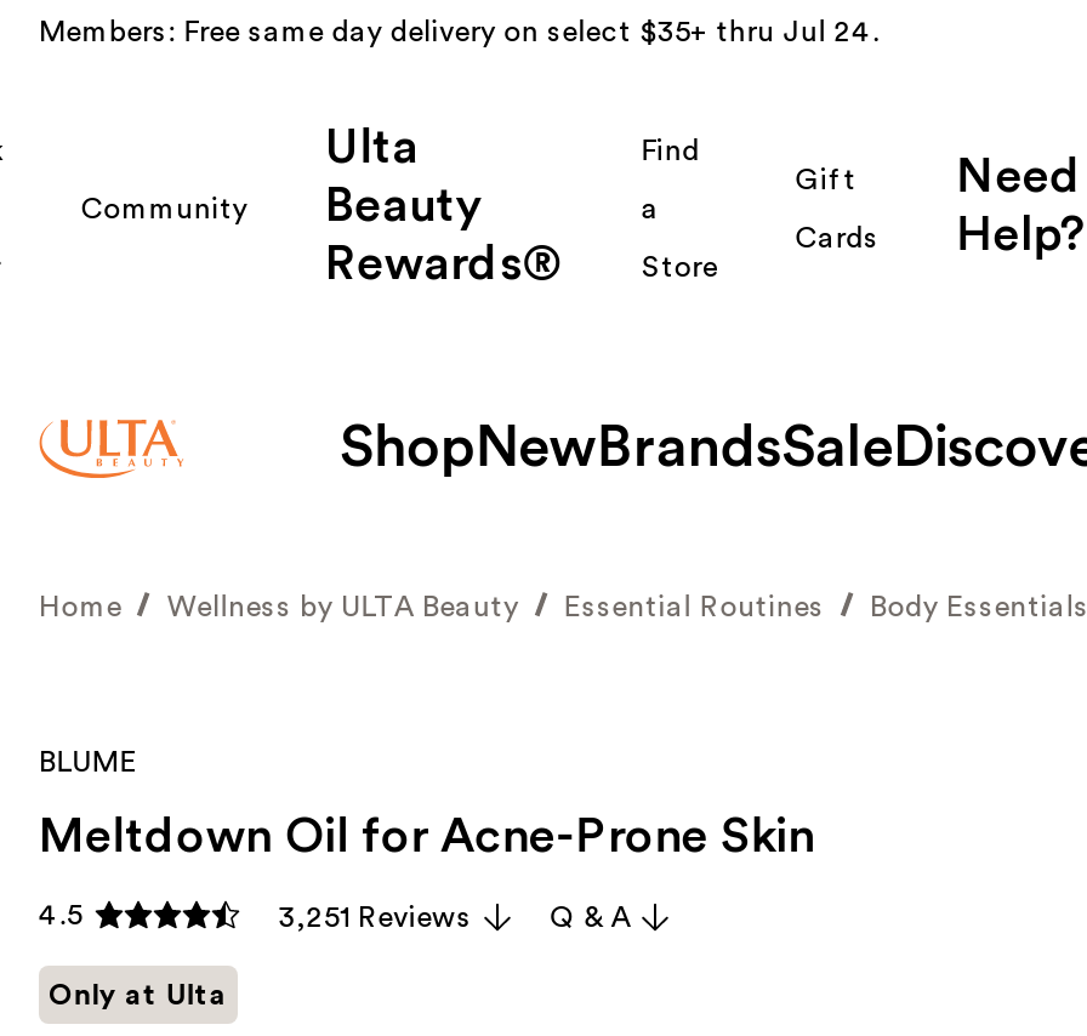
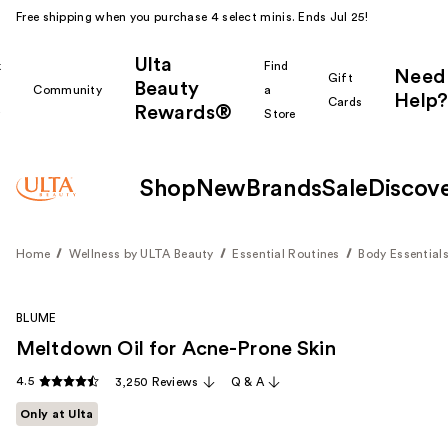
[39,17,880,46] Members: Free same day delivery on select $35+ thru Jul 24. -> [16,11,368,23] Free shipping when you purchase 4 select minis. Ends Jul 25!
[278,903,472,932] 3,251 Reviews -> [115,376,199,388] 3,250 Reviews

